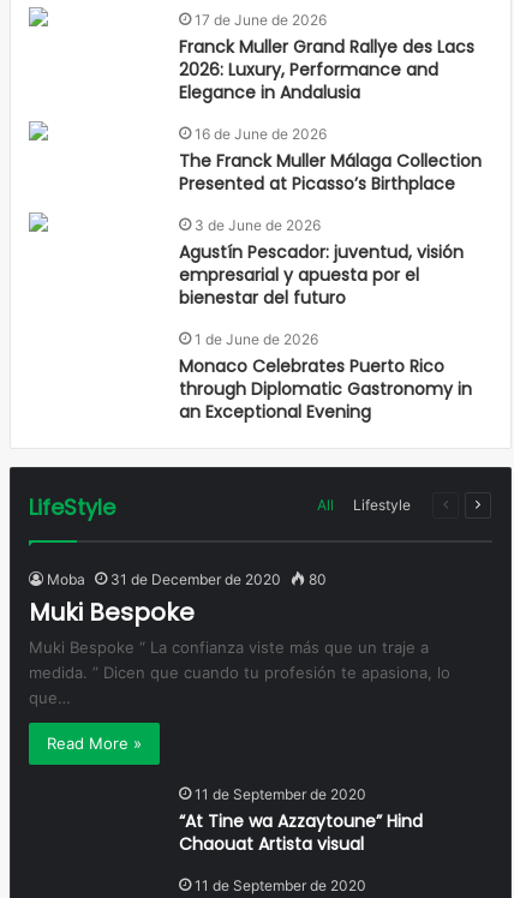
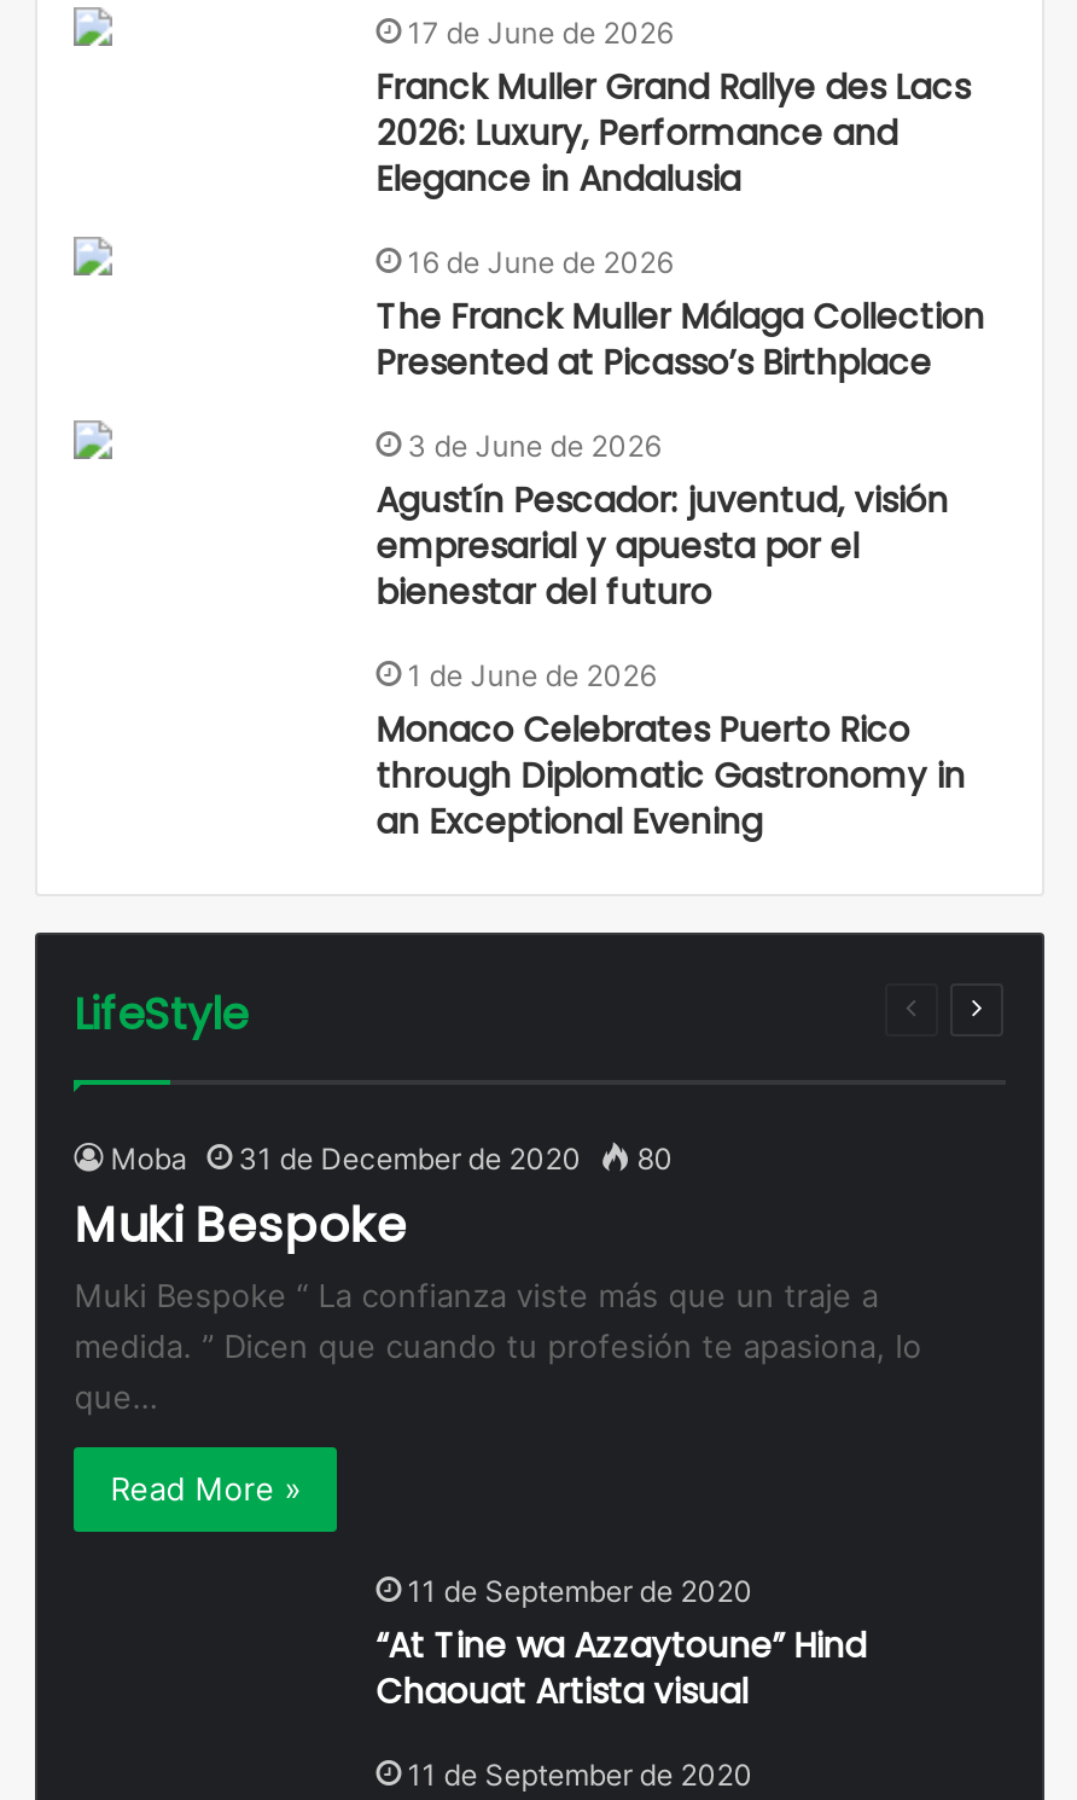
[317,496,411,514] All | Lifestyle -> none

